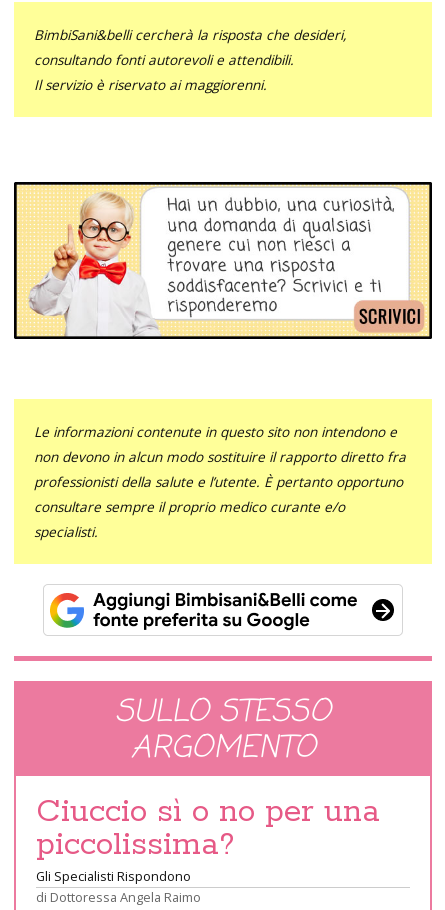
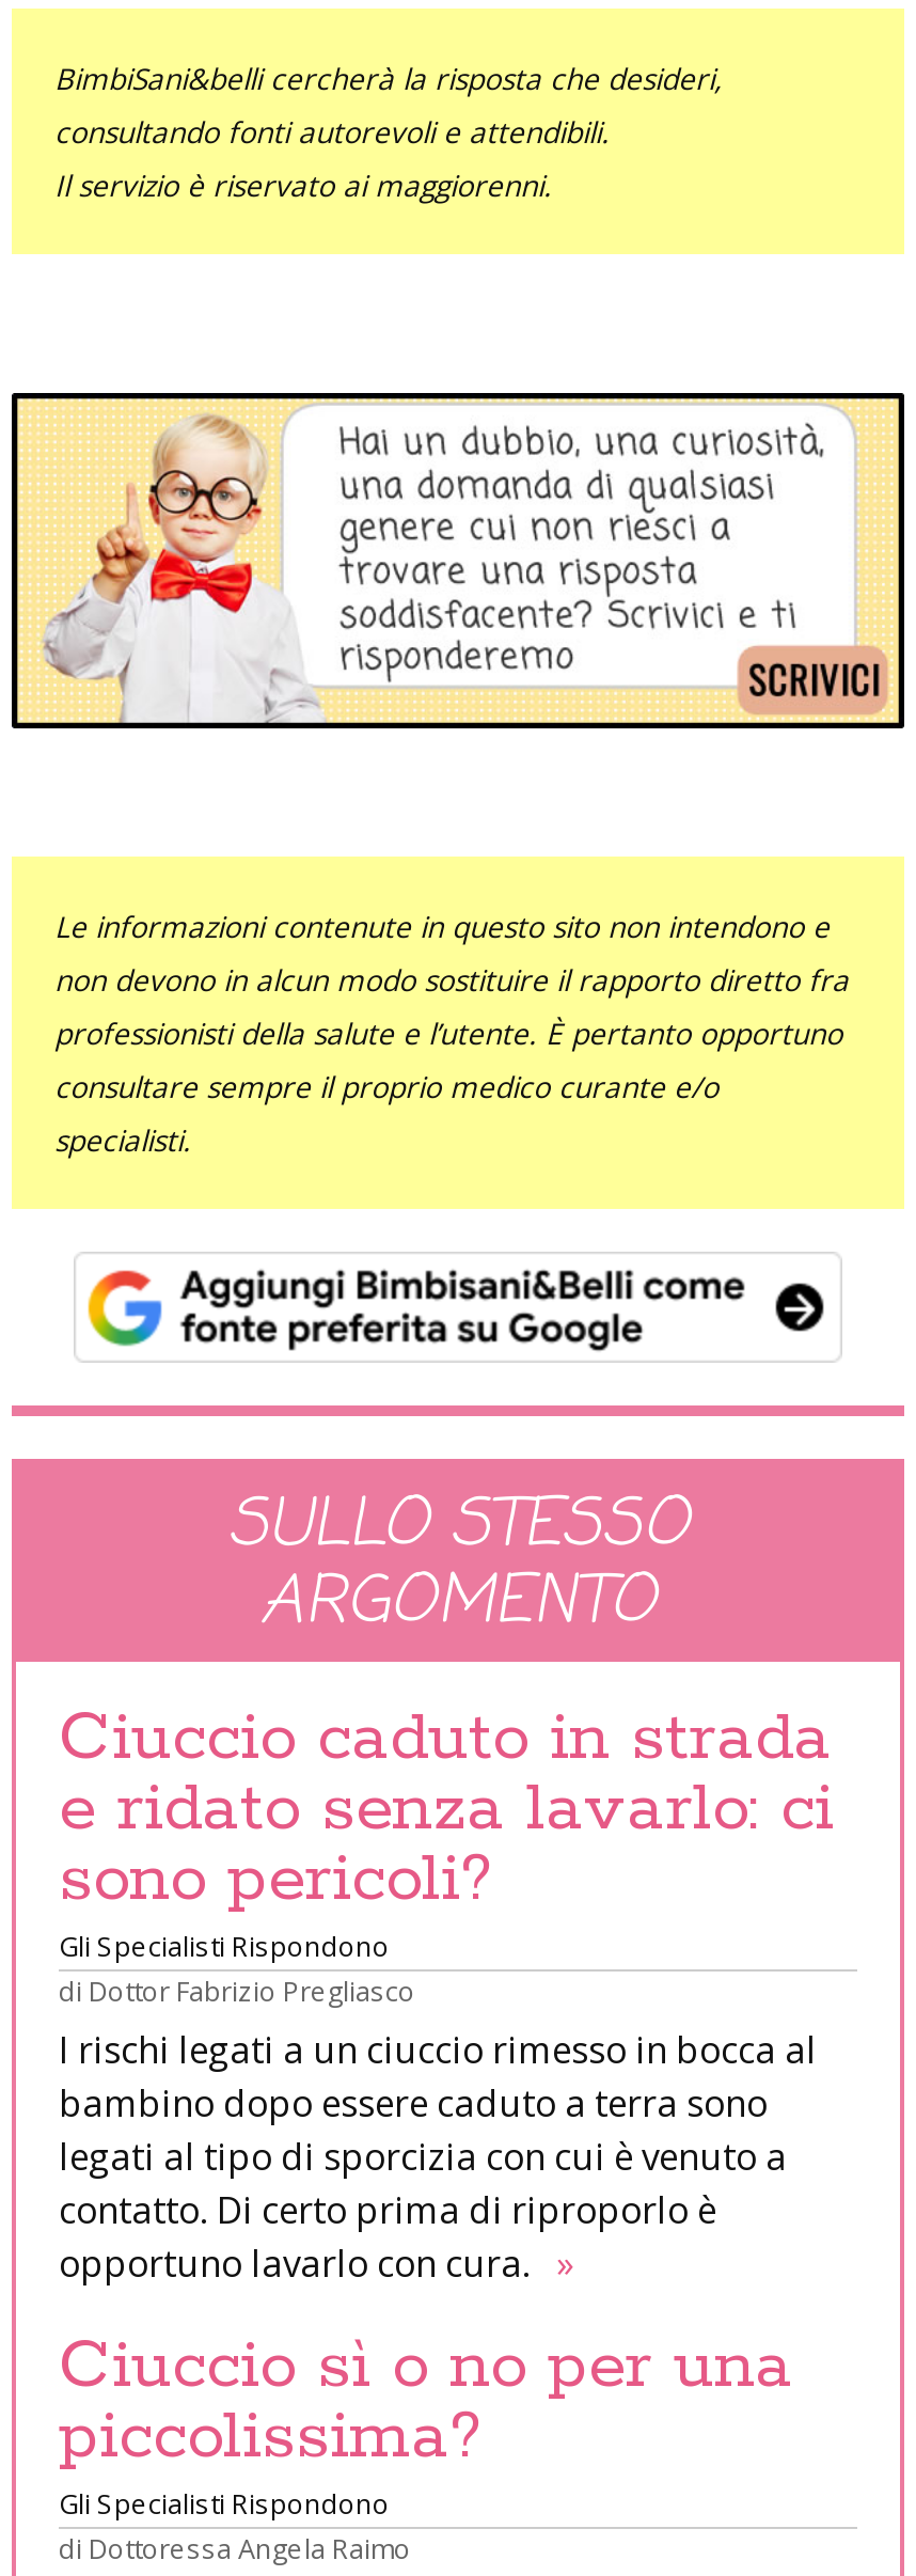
none -> [59,1695,834,2287] Ciuccio caduto in strada | e ridato senza lavarlo: ci | sono pericoli? | Gli Specialisti Rispondono | di Dottor Fabrizio Pregliasco | I rischi legati a un ciuccio rimesso in bocca al | bambino dopo essere caduto a terra sono | legati al tipo di sporcizia con cui è venuto a | contatto. Di certo prima di riproporlo è | opportuno lavarlo con cura.»

